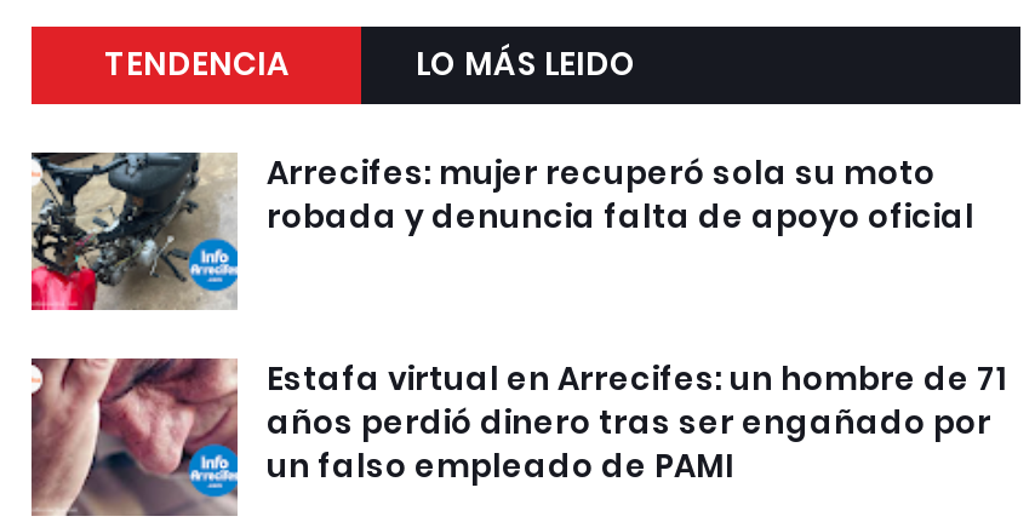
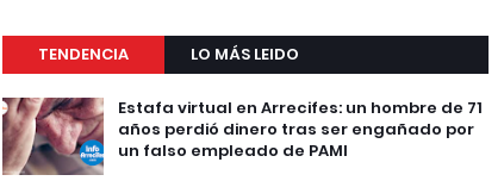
[29,150,974,312] [image] | Arrecifes: mujer recuperó sola su moto | robada y denuncia falta de apoyo oficial -> none

